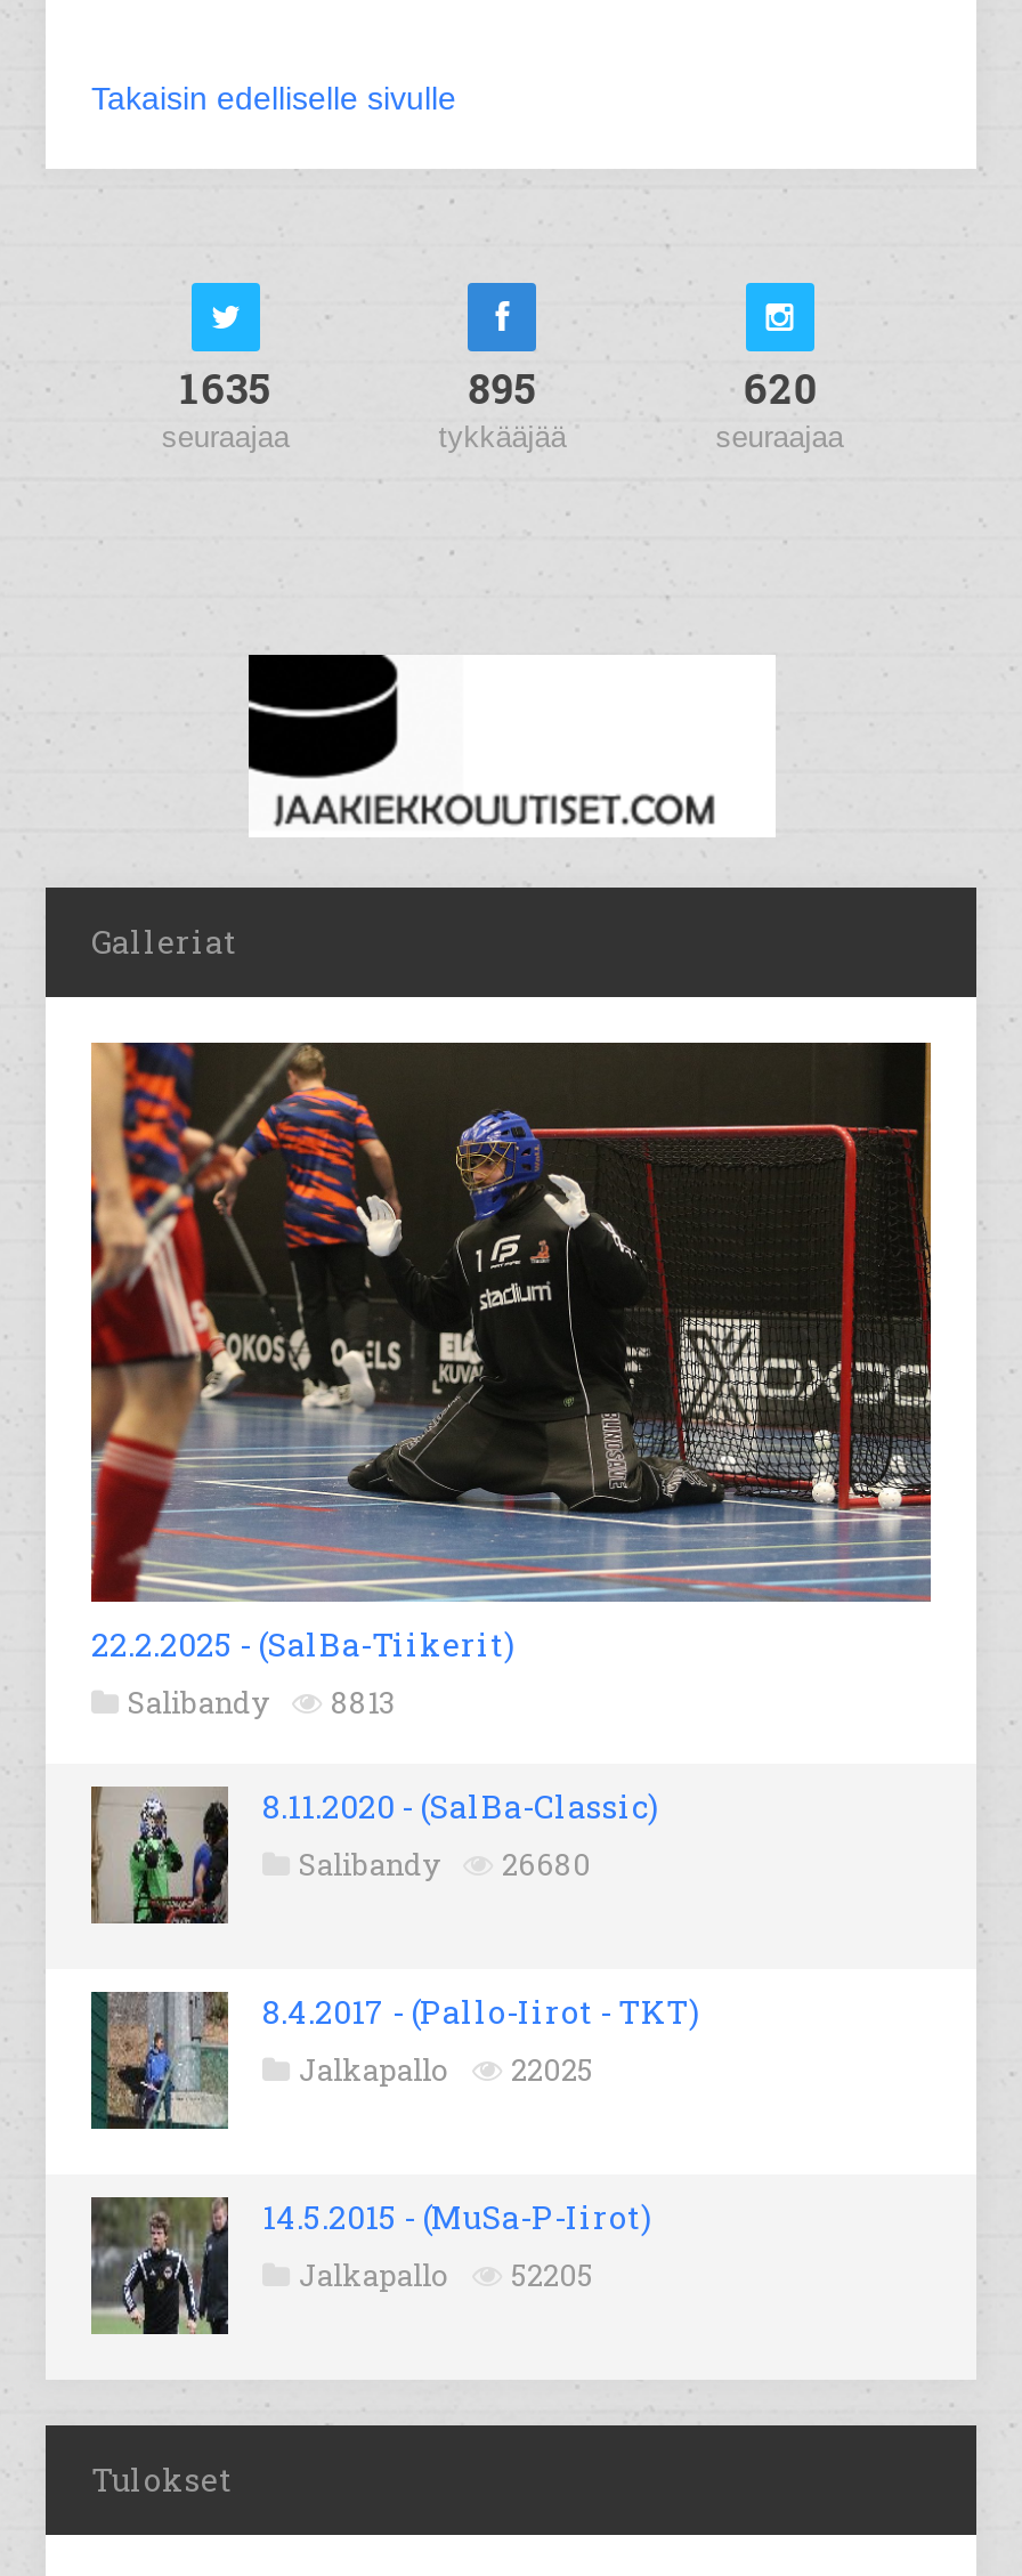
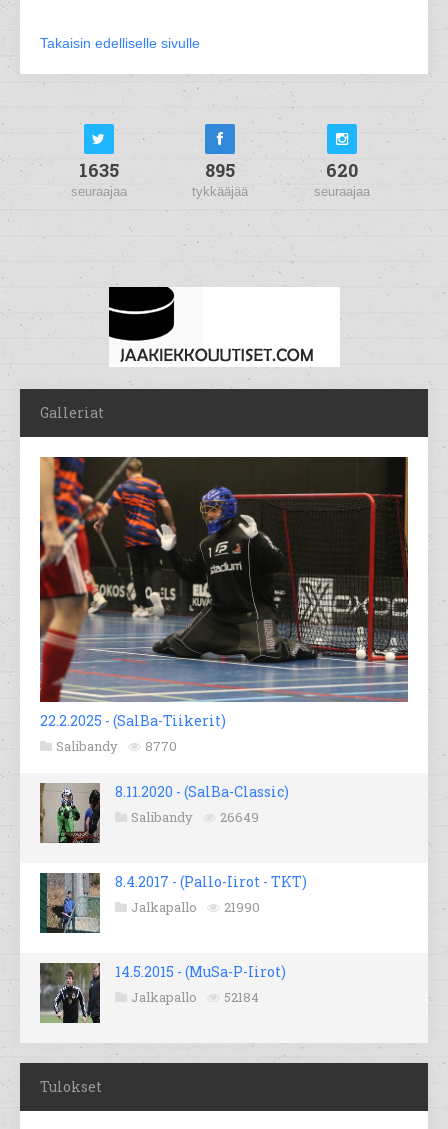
[128,1682,395,1723] Salibandy 8813 -> [56,737,177,755] Salibandy 8770
[299,1844,591,1885] Salibandy 26680 -> [131,808,259,826] Salibandy 26649
[299,2050,593,2091] Jalkapallo 22025 -> [131,898,260,916] Jalkapallo 21990
[299,2255,593,2296] Jalkapallo 52205 -> [131,988,259,1006] Jalkapallo 52184

